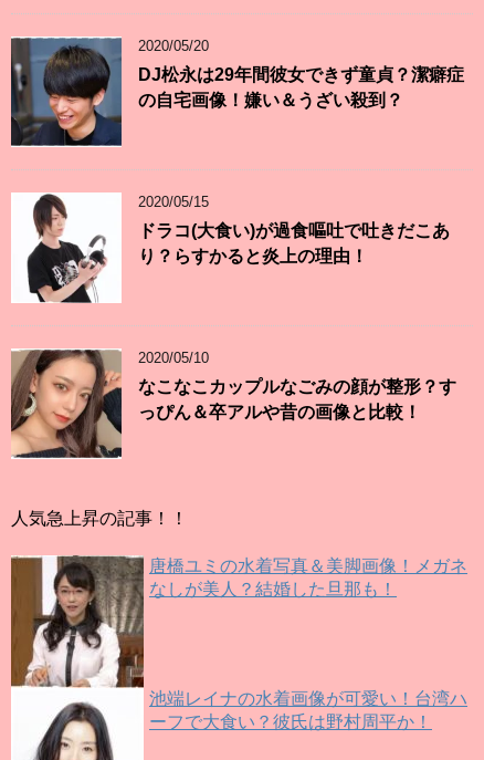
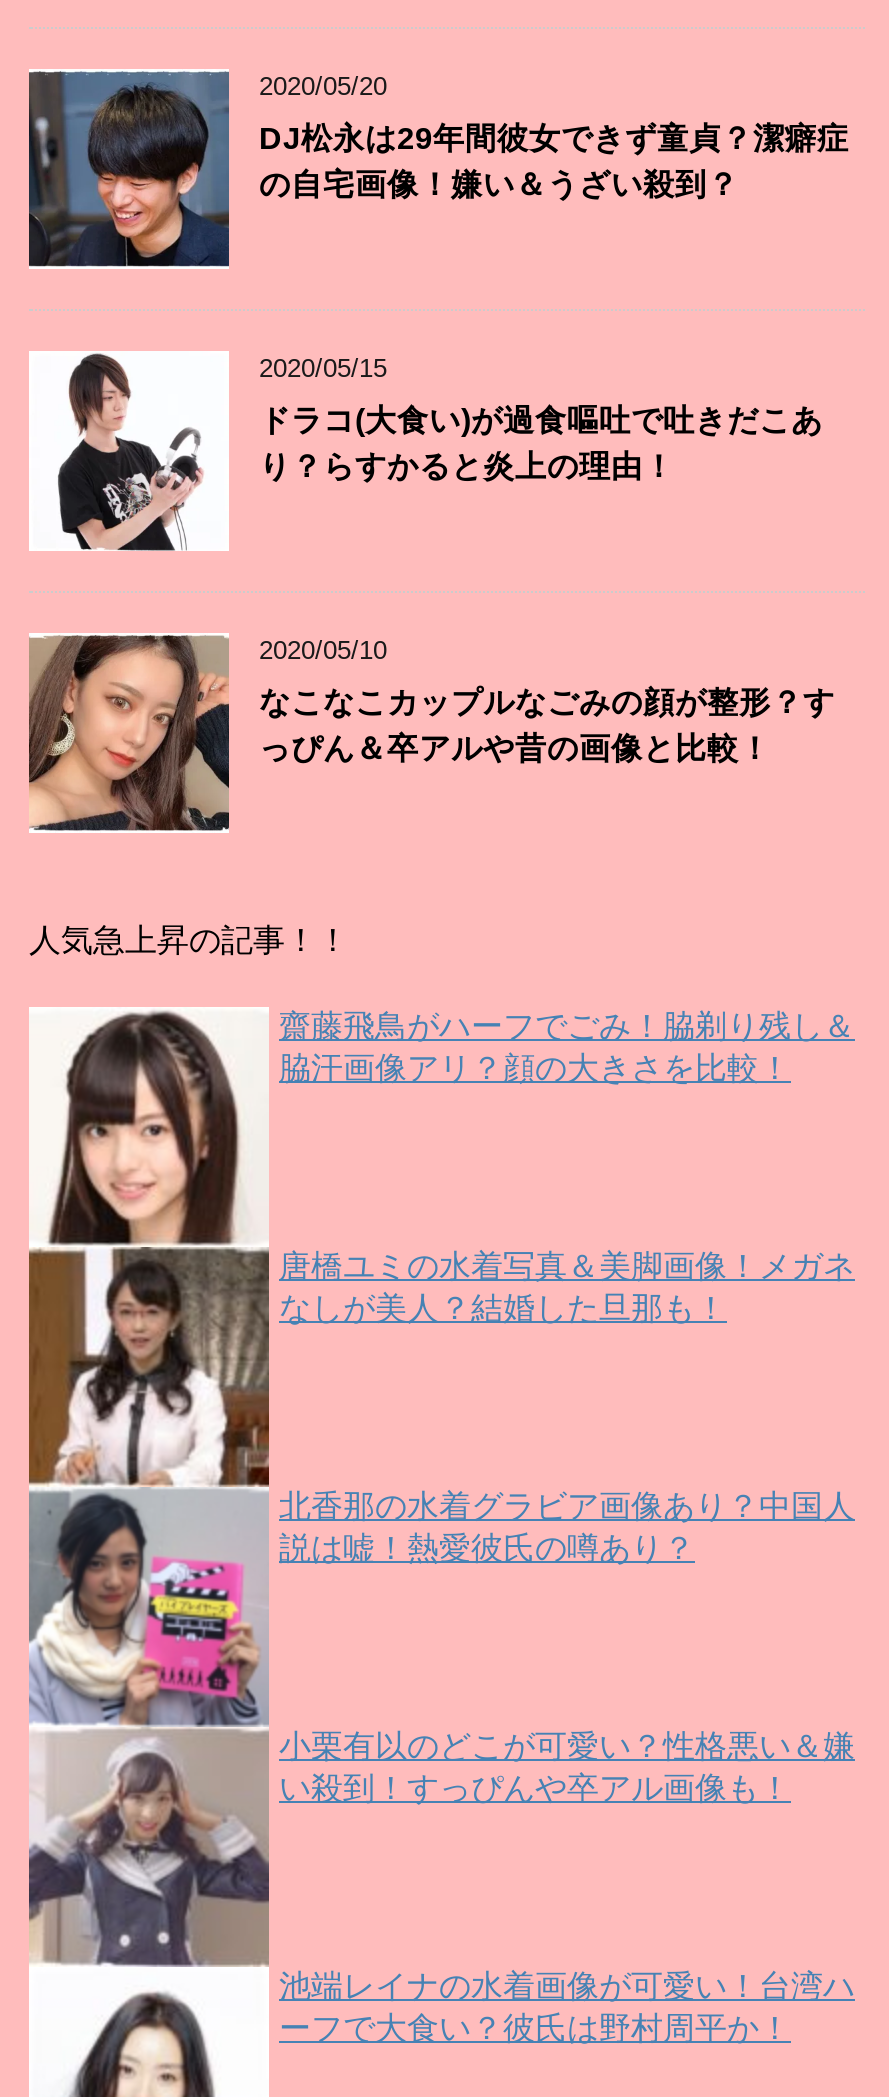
none -> [29,1007,855,1247] [image] | 齋藤飛鳥がハーフでごみ！脇剃り残し＆ | 脇汗画像アリ？顔の大きさを比較！
none -> [27,1487,855,1969] [image] | 北香那の水着グラビア画像あり？中国人 | 説は嘘！熱愛彼氏の噂あり？
none -> [279,1728,855,1804] 小栗有以のどこが可愛い？性格悪い＆嫌 | い殺到！すっぴんや卒アル画像も！

